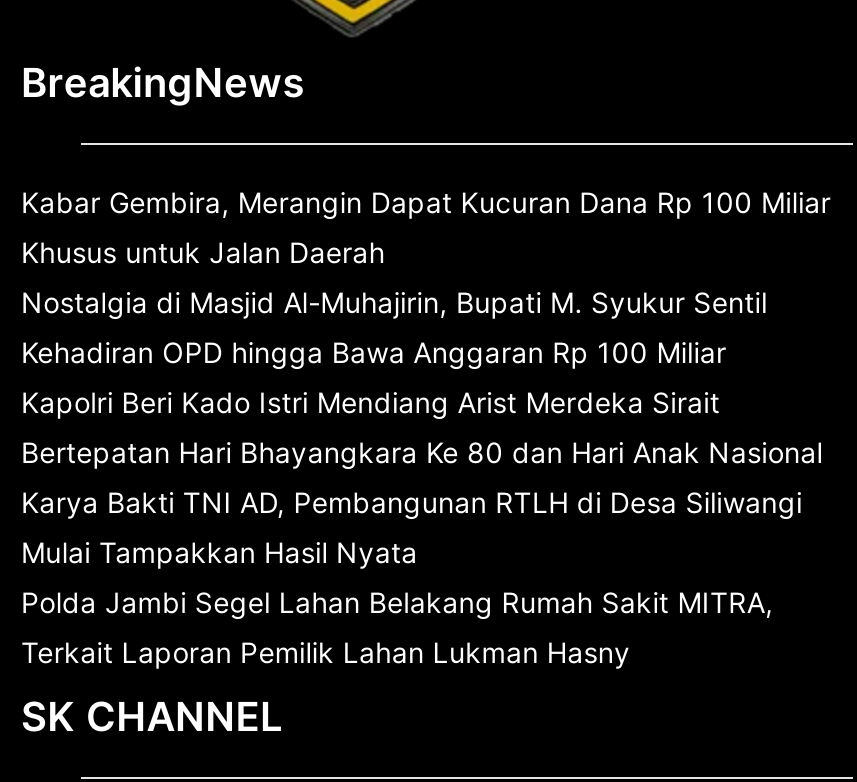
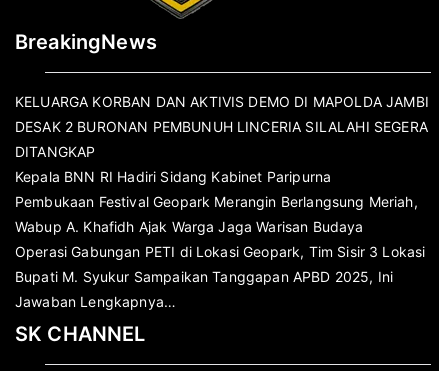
[21,185,831,669] Kabar Gembira, Merangin Dapat Kucuran Dana Rp 100 Miliar | Khusus untuk Jalan Daerah | Nostalgia di Masjid Al-Muhajirin, Bupati M. Syukur Sentil | Kehadiran OPD hingga Bawa Anggaran Rp 100 Miliar | Kapolri Beri Kado Istri Mendiang Arist Merdeka Sirait | Bertepatan Hari Bhayangkara Ke 80 dan Hari Anak Nasional | Karya Bakti TNI AD, Pembangunan RTLH di Desa Siliwangi | Mulai Tampakkan Hasil Nyata | Polda Jambi Segel Lahan Belakang Rumah Sakit MITRA, | Terkait Laporan Pemilik Lahan Lukman Hasny -> [15,92,429,309] KELUARGA KORBAN DAN AKTIVIS DEMO DI MAPOLDA JAMBI | DESAK 2 BURONAN PEMBUNUH LINCERIA SILALAHI SEGERA | DITANGKAP | Kepala BNN RI Hadiri Sidang Kabinet Paripurna | Pembukaan Festival Geopark Merangin Berlangsung Meriah, | Wabup A. Khafidh Ajak Warga Jaga Warisan Budaya | Operasi Gabungan PETI di Lokasi Geopark, Tim Sisir 3 Lokasi | Bupati M. Syukur Sampaikan Tanggapan APBD 2025, Ini | Jawaban Lengkapnya…

